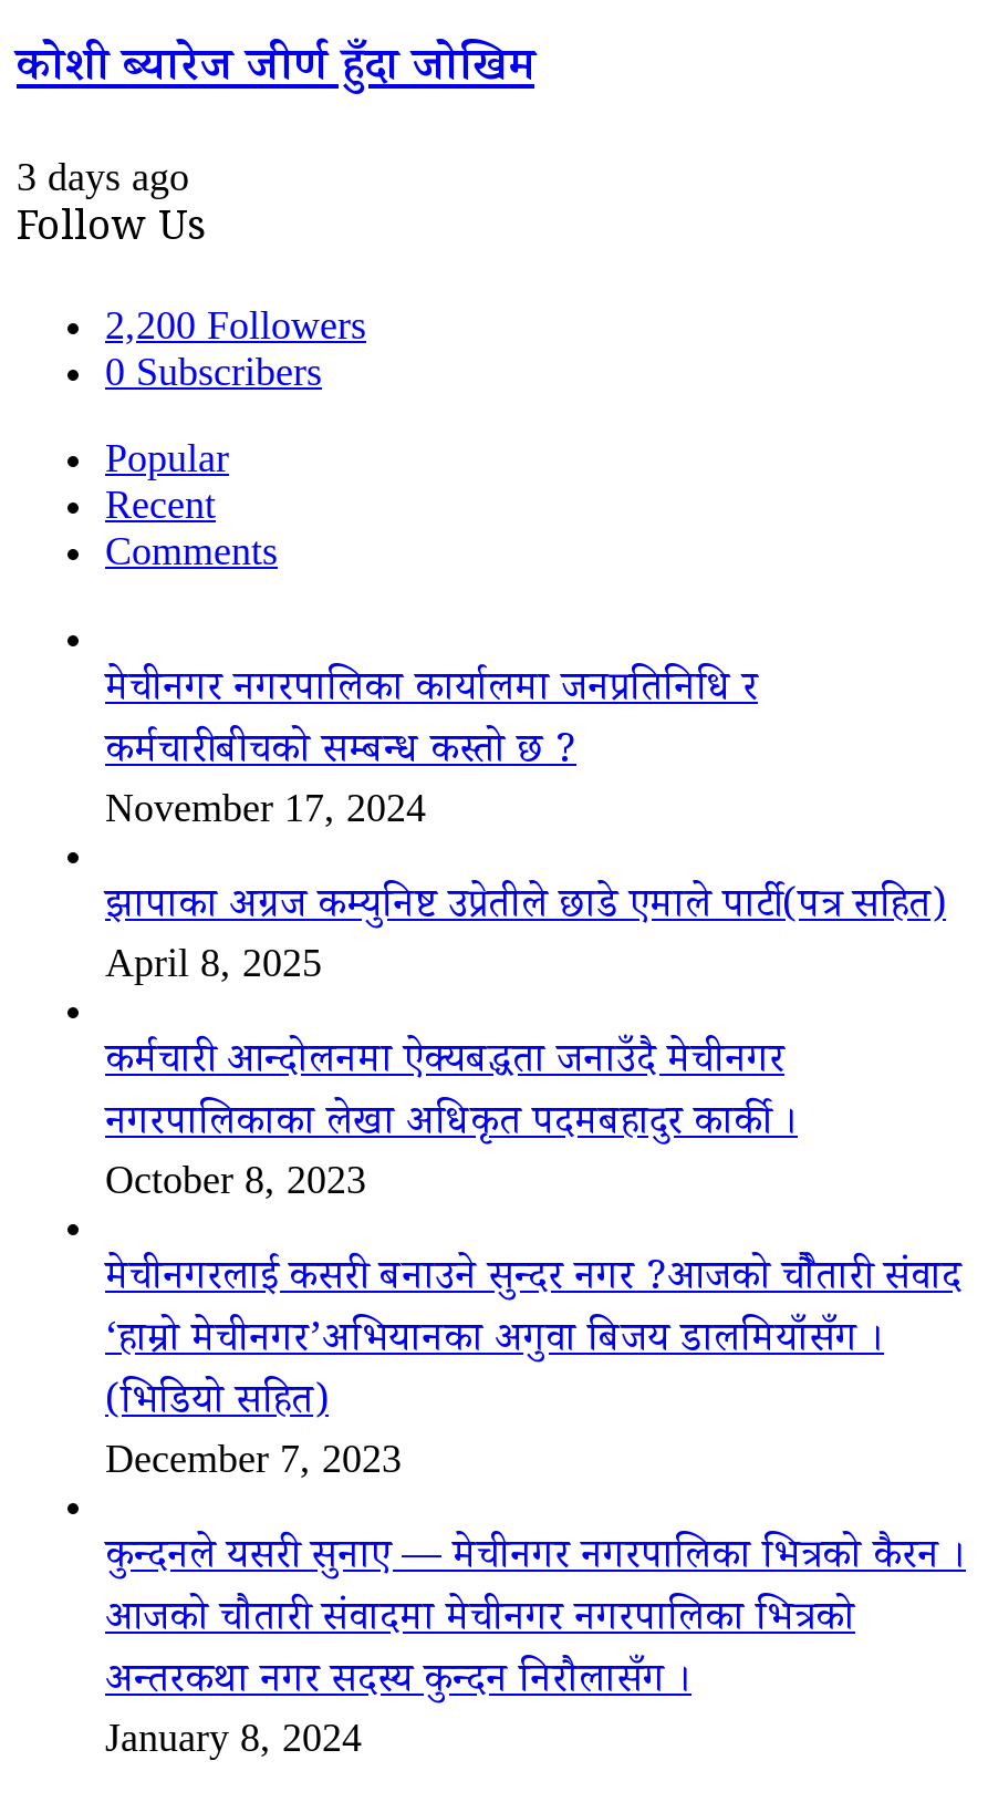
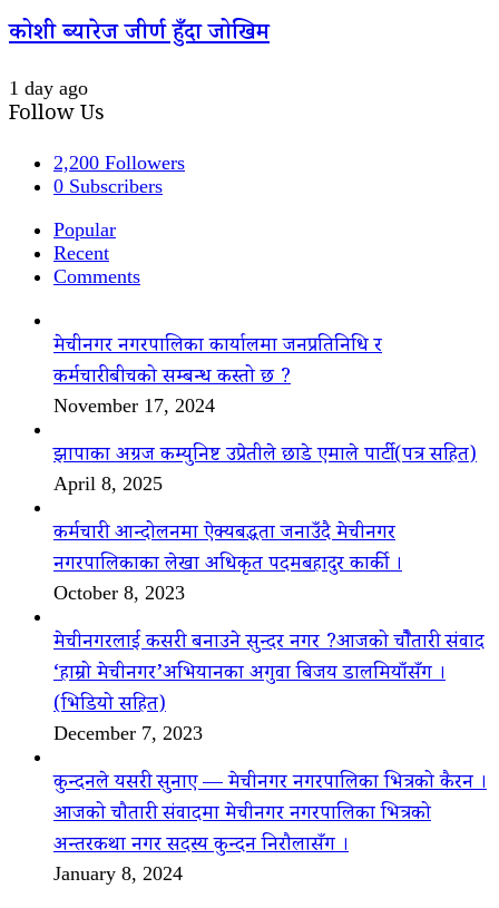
[17,155,189,199] 3 days ago -> [9,77,88,99] 1 day ago

